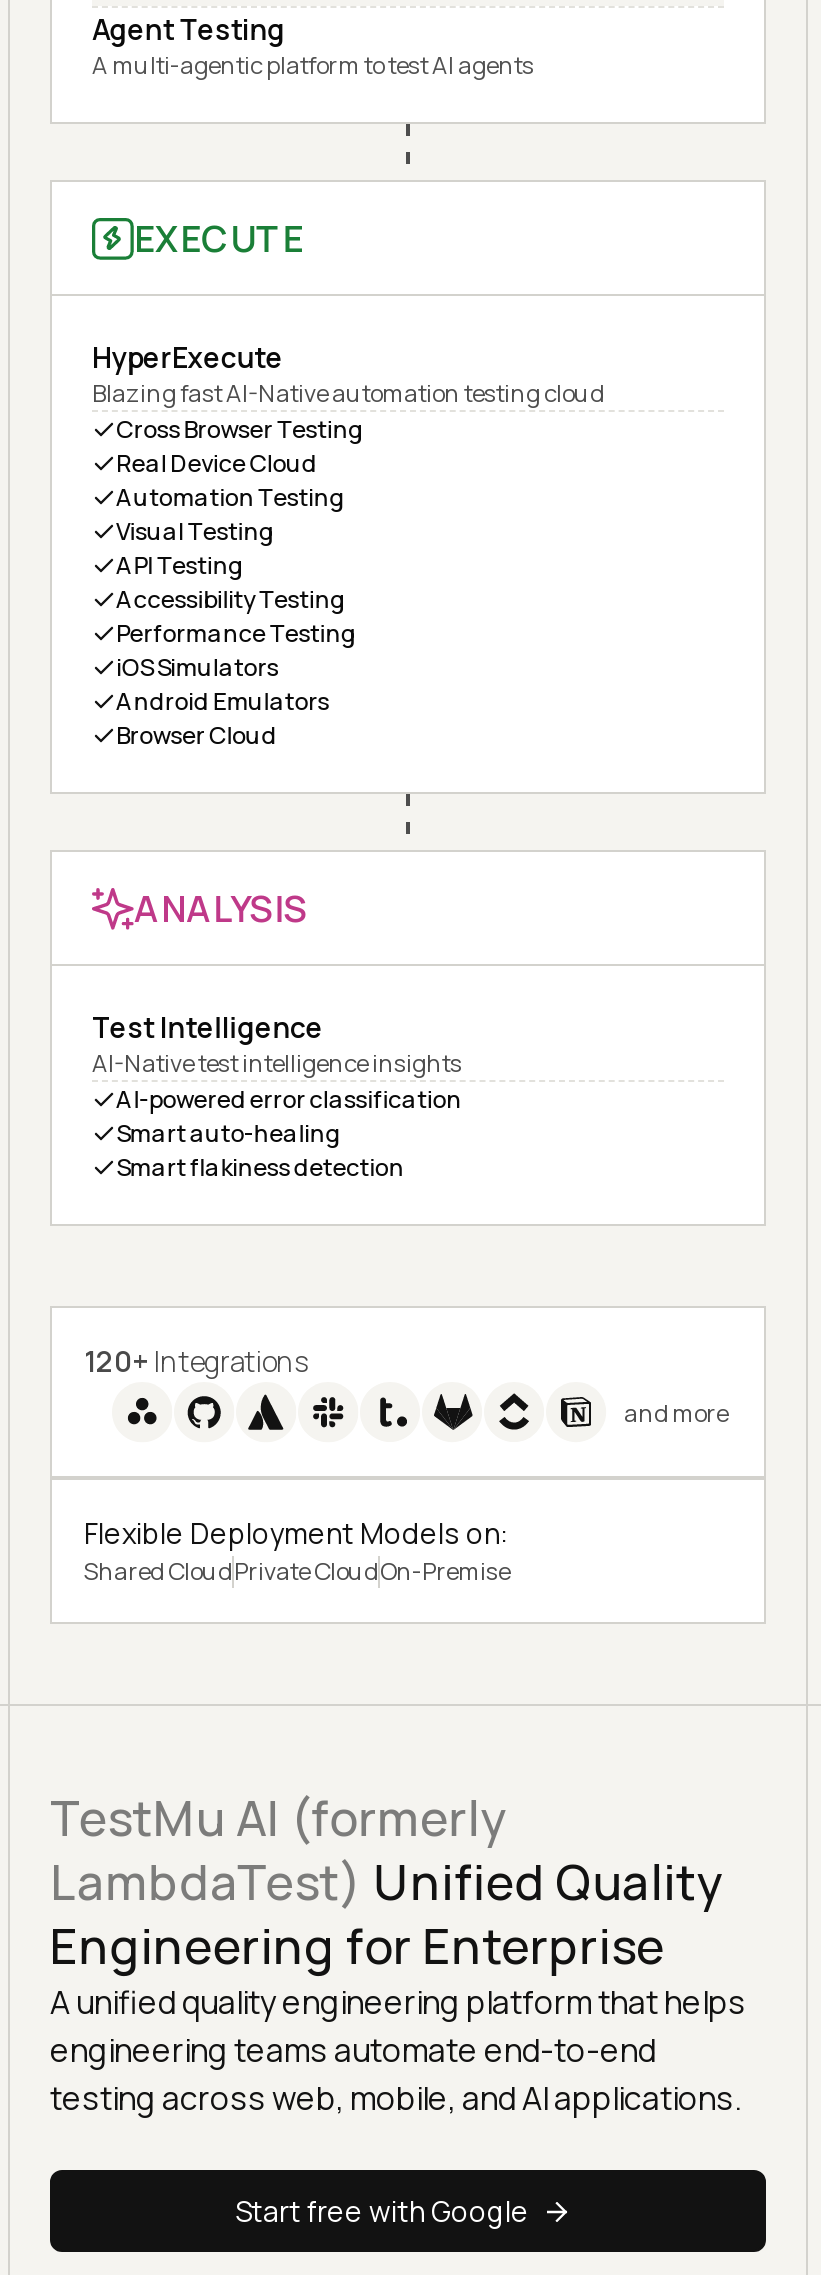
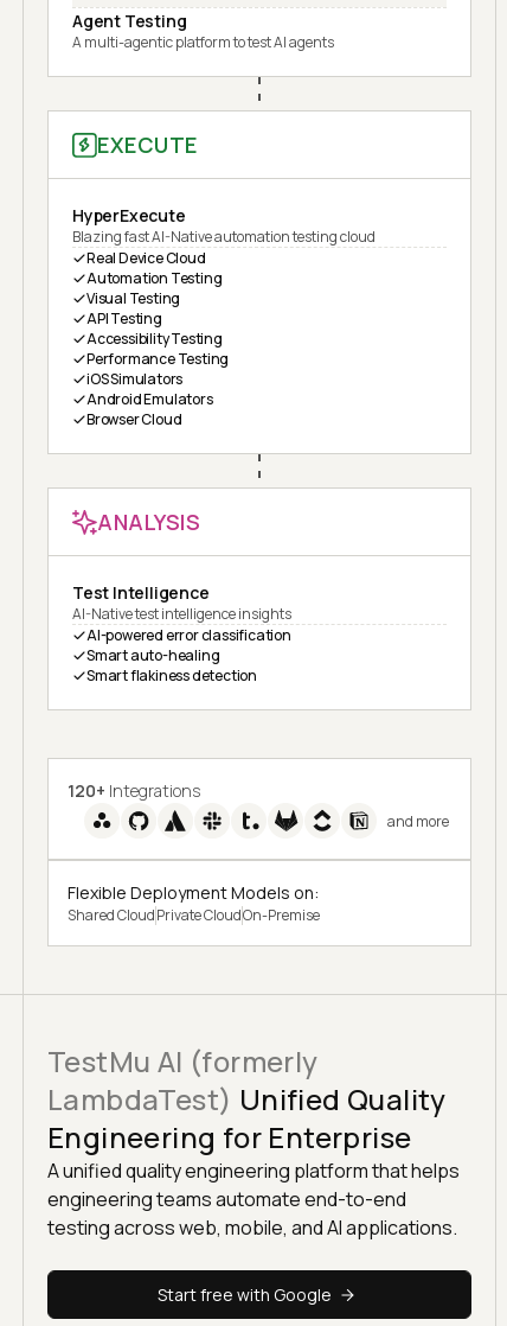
[116,412,364,446] Cross Browser Testing -> none

